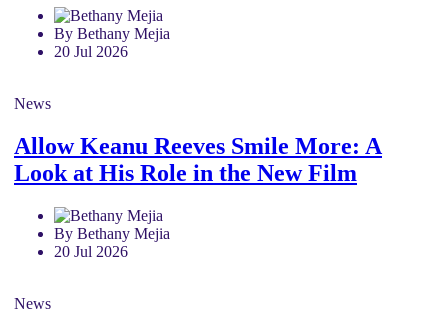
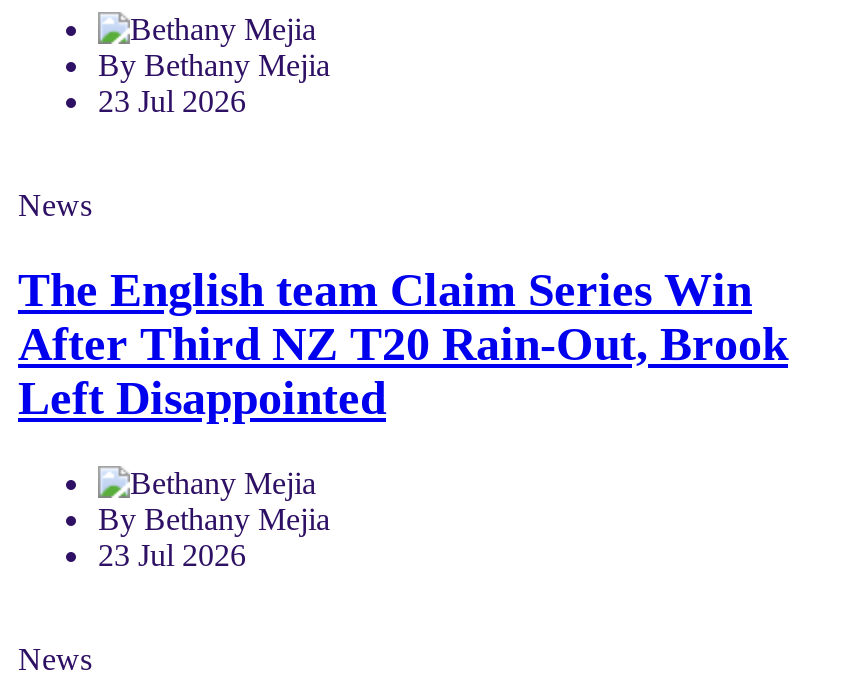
[54,43,128,60] 20 Jul 2026 -> [98,85,246,119] 23 Jul 2026
[14,133,382,186] Allow Keanu Reeves Smile More: A | Look at His Role in the New Film -> [18,265,788,425] The English team Claim Series Win | After Third NZ T20 Rain-Out, Brook | Left Disappointed
[54,243,128,260] 20 Jul 2026 -> [98,538,246,572] 23 Jul 2026

